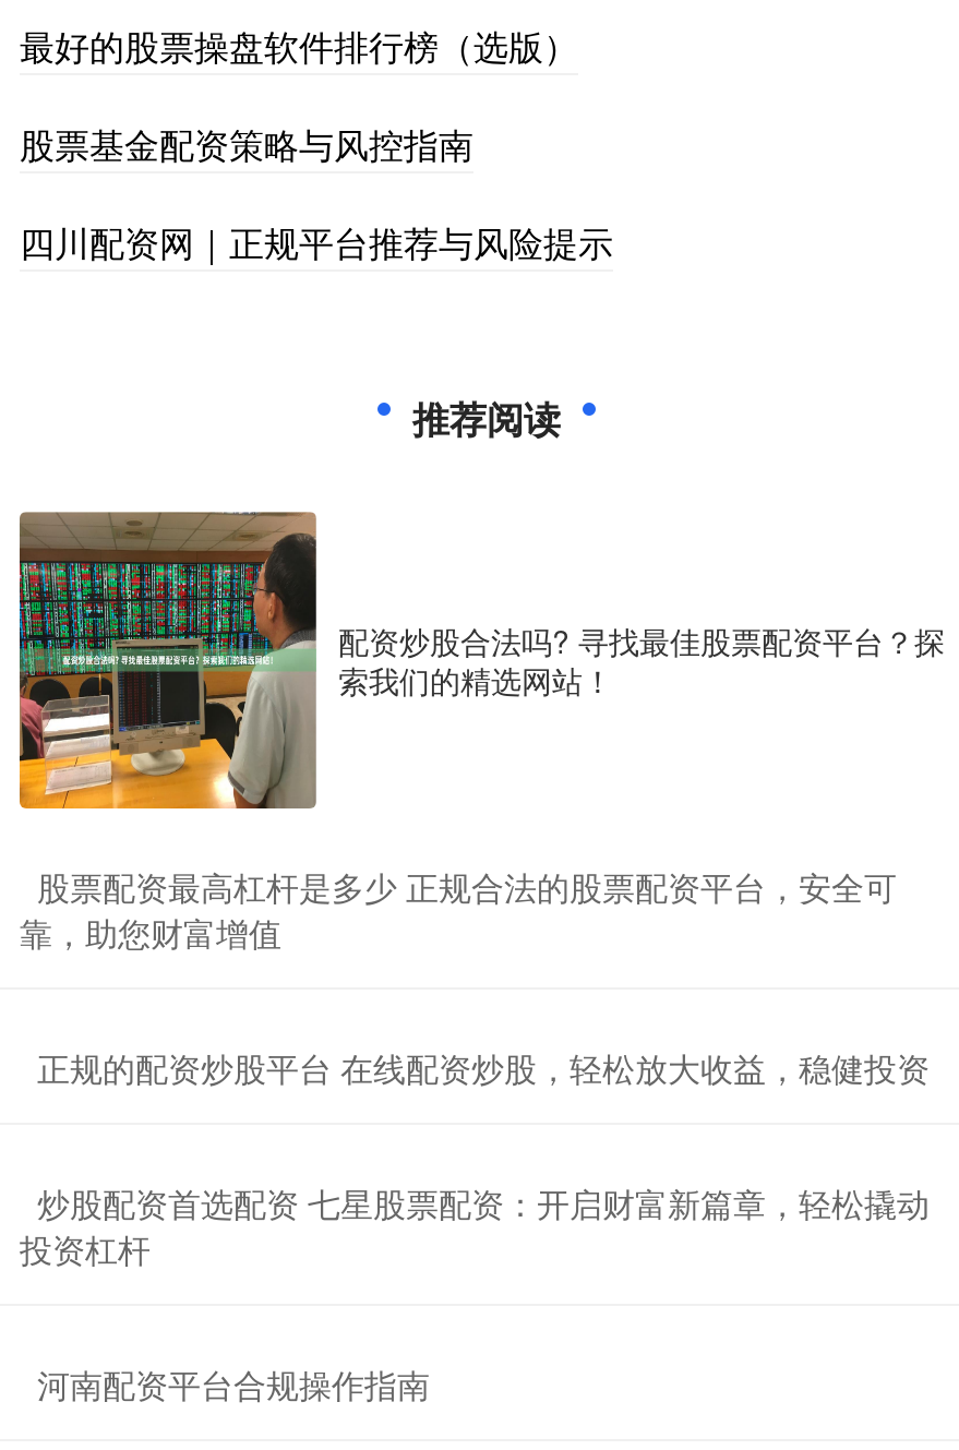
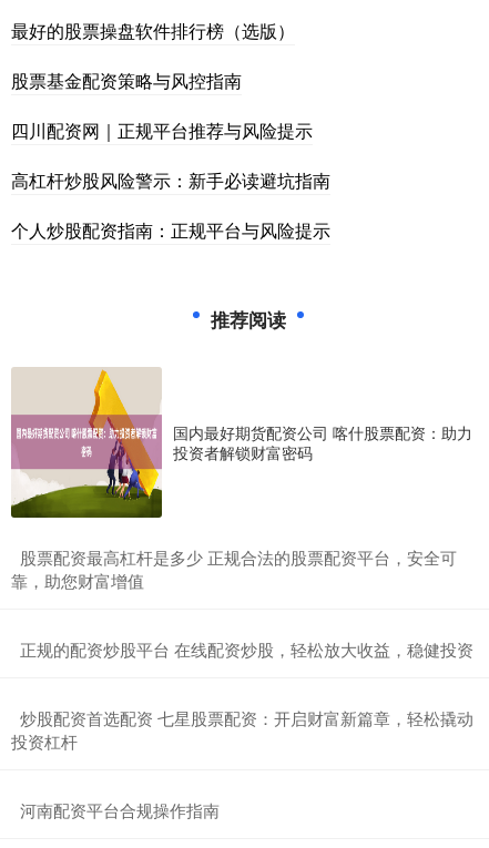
none -> [11,167,330,243] 高杠杆炒股风险警示：新手必读避坑指南 | 个人炒股配资指南：正规平台与风险提示
[17,512,945,811] [image] | 配资炒股合法吗? 寻找最佳股票配资平台？探 | 索我们的精选网站！ -> [10,368,472,519] [image] | 国内最好期货配资公司 喀什股票配资：助力 | 投资者解锁财富密码

